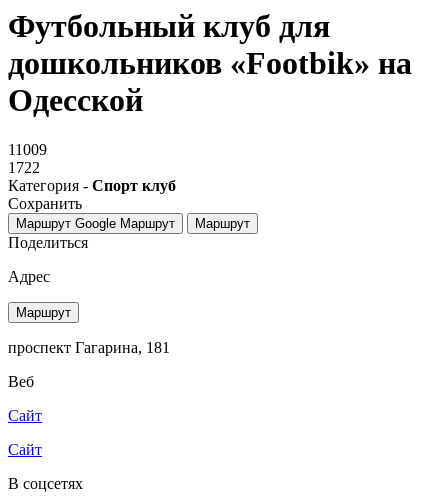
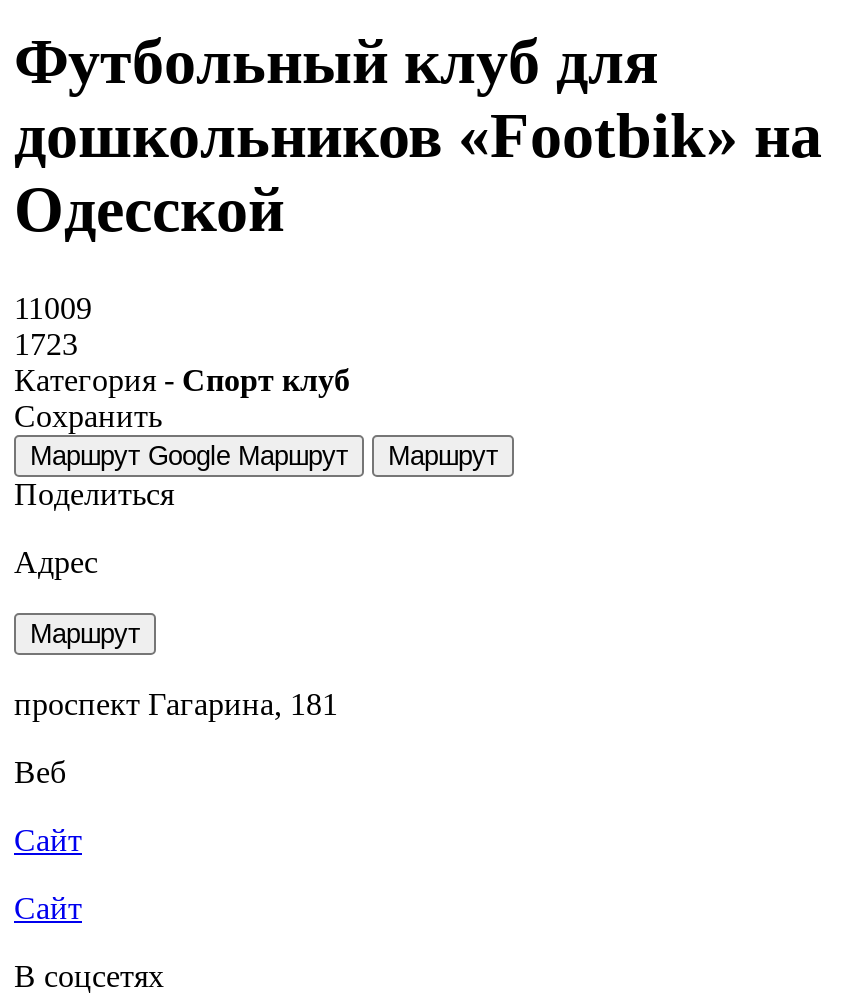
[8,159,40,176] 1722 -> [14,327,78,361] 1723

